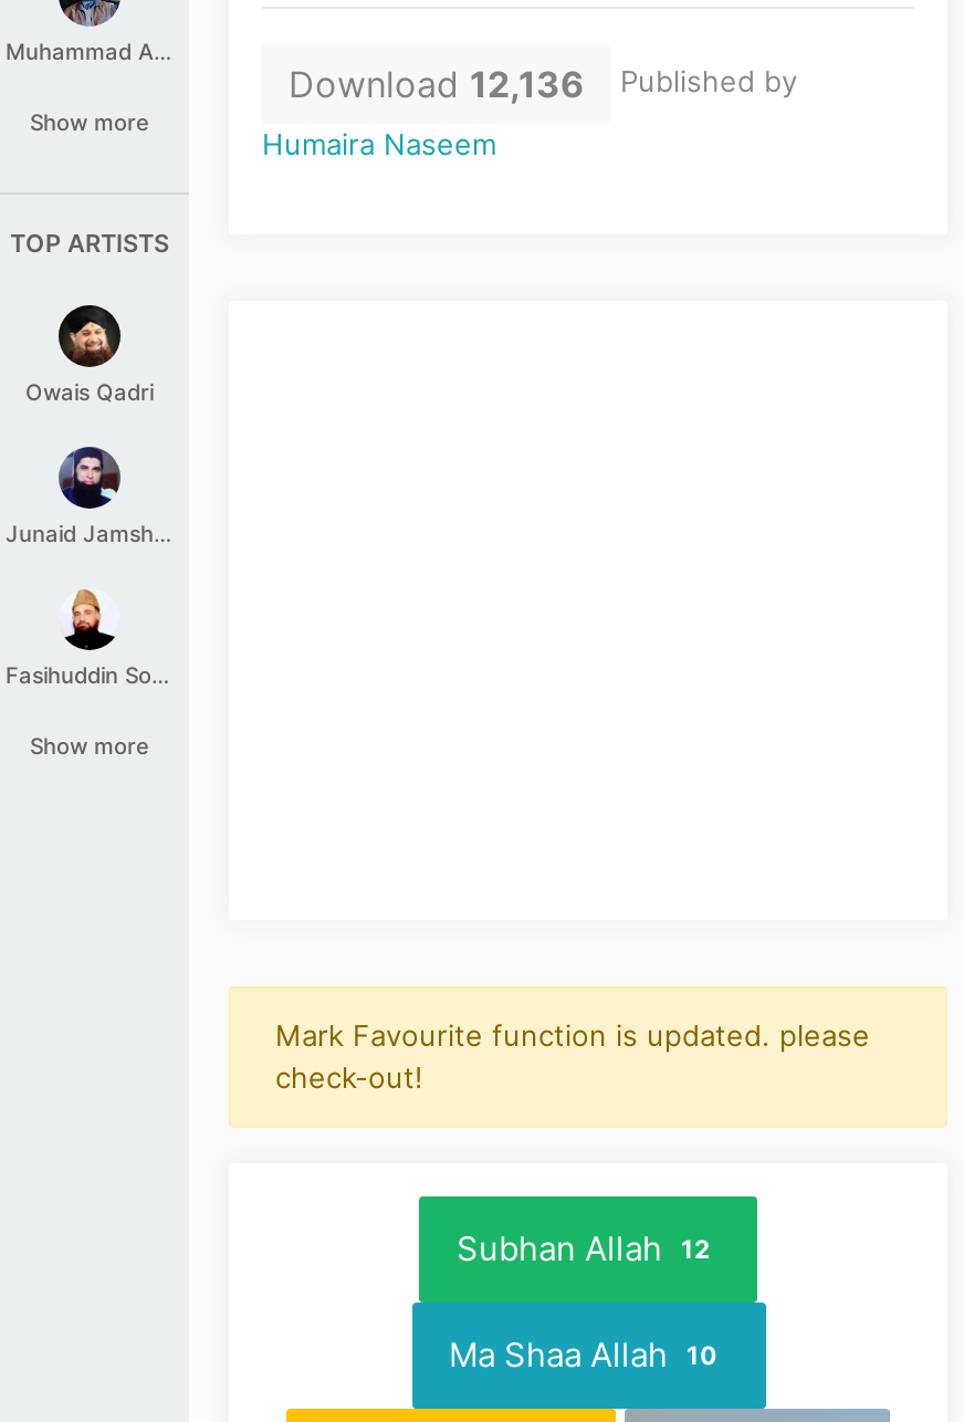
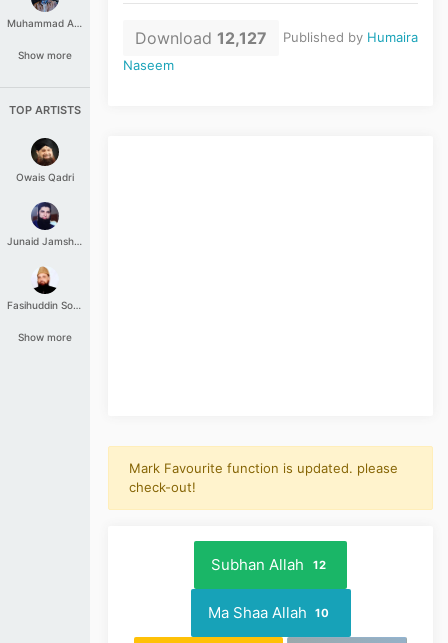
[289,61,797,105] Download 12,136 | Published by -> [135,28,418,48] Download 12,127 | Published by Humaira
[262,125,496,161] Humaira Naseem -> [123,57,174,73] Naseem

